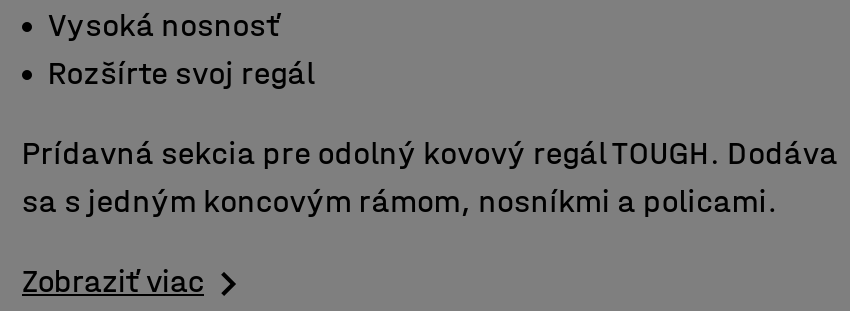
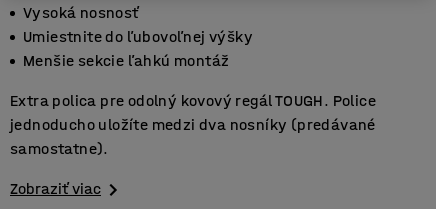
[48,54,315,92] Rozšírte svoj regál -> [23,27,253,70] Umiestnite do ľubovoľnej výšky | Menšie sekcie ľahkú montáž
[22,134,838,220] Prídavná sekcia pre odolný kovový regál TOUGH. Dodáva | sa s jedným koncovým rámom, nosníkmi a policami. -> [10,91,376,158] Extra polica pre odolný kovový regál TOUGH. Police | jednoducho uložíte medzi dva nosníky (predávané | samostatne).

